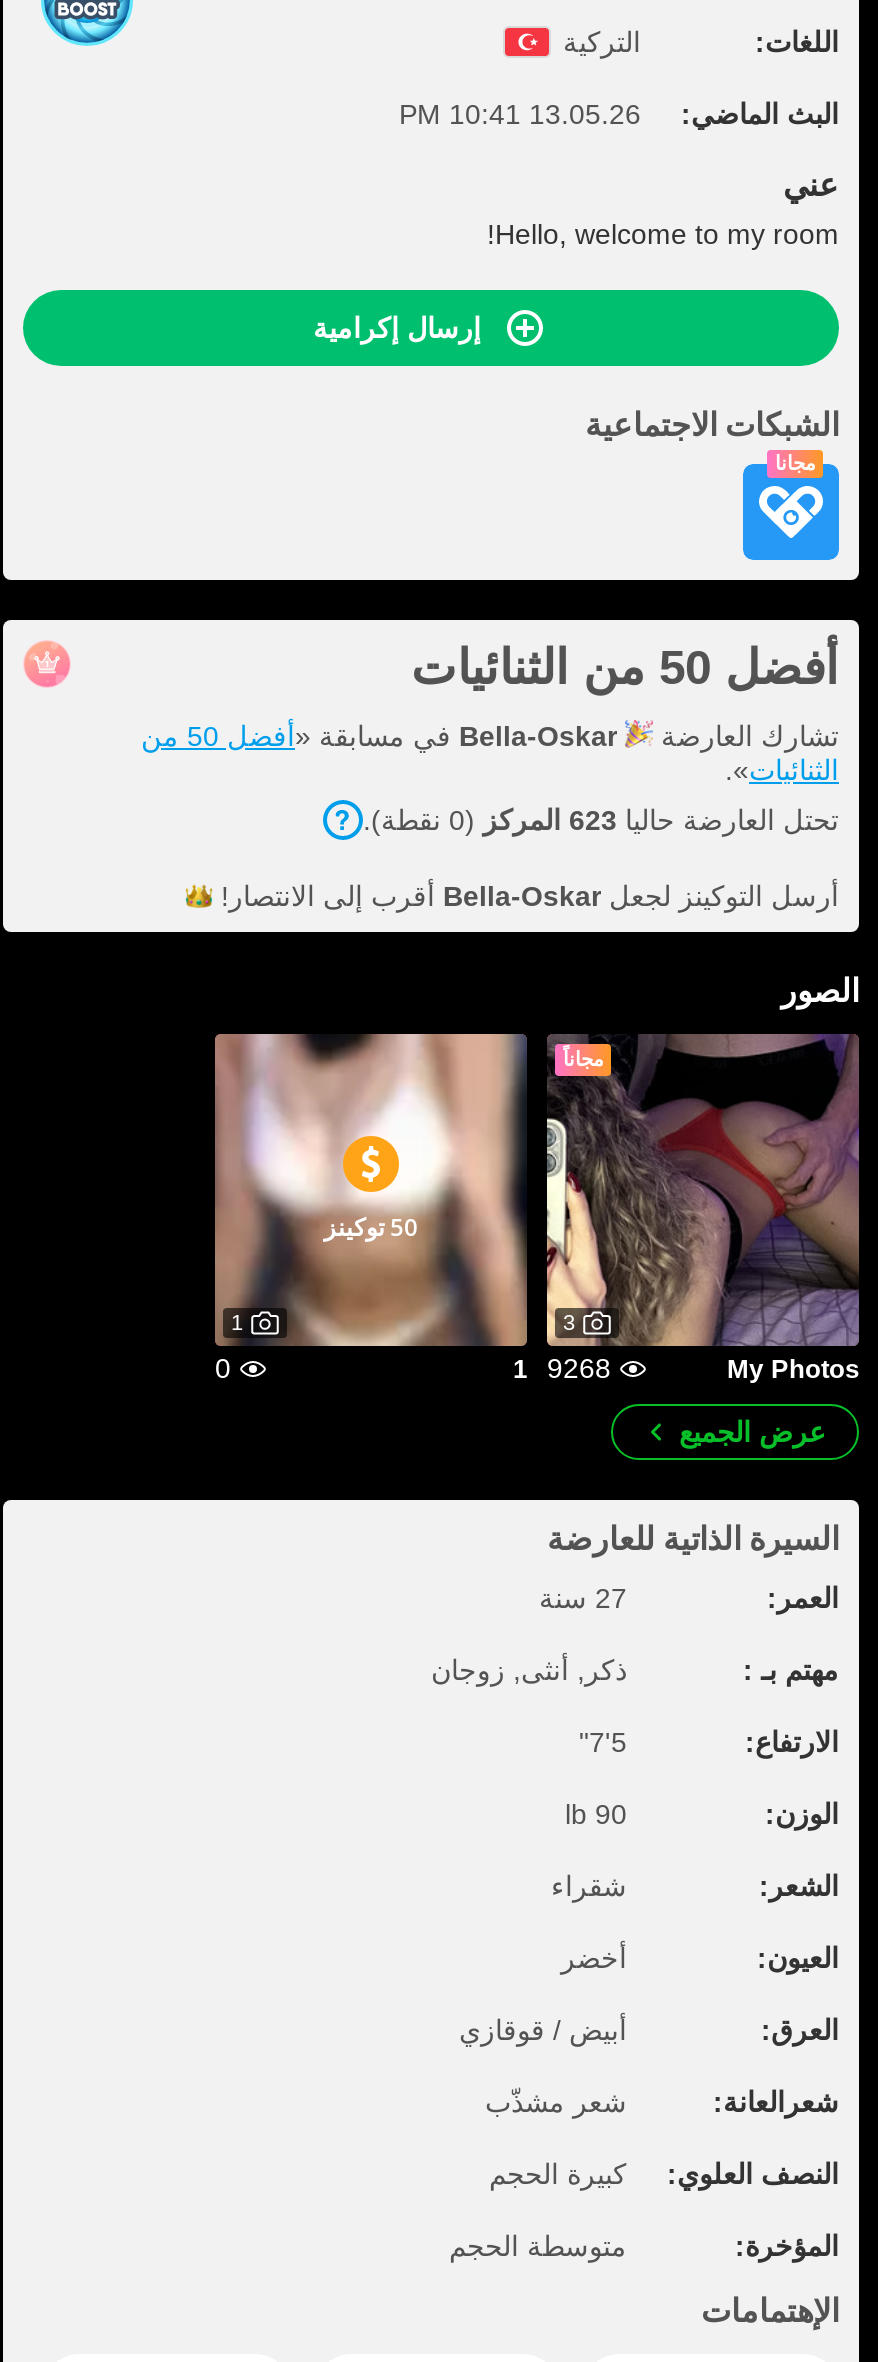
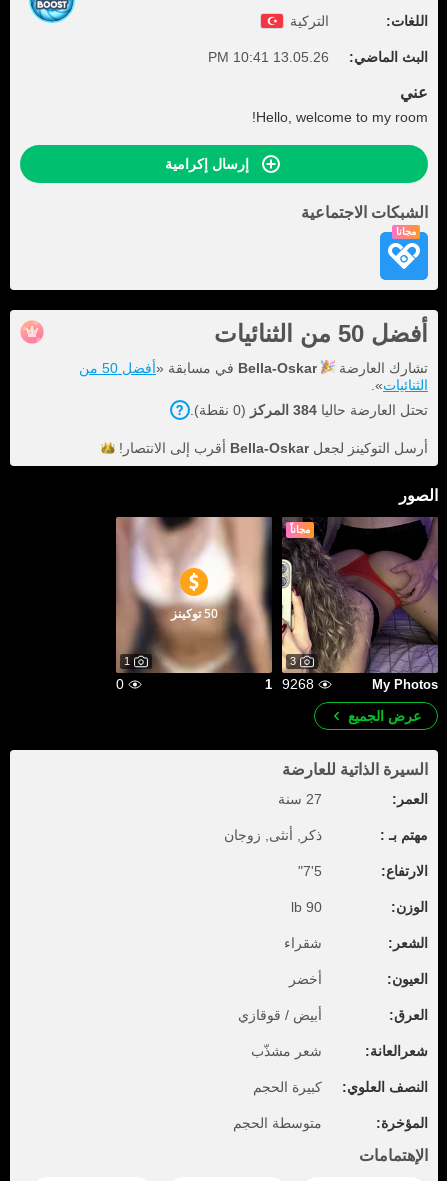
[363,804,839,836] تحتل العارضة حاليا 623 المركز (0 نقطة). -> [190,402,428,418] تحتل العارضة حاليا 384 المركز (0 نقطة).

